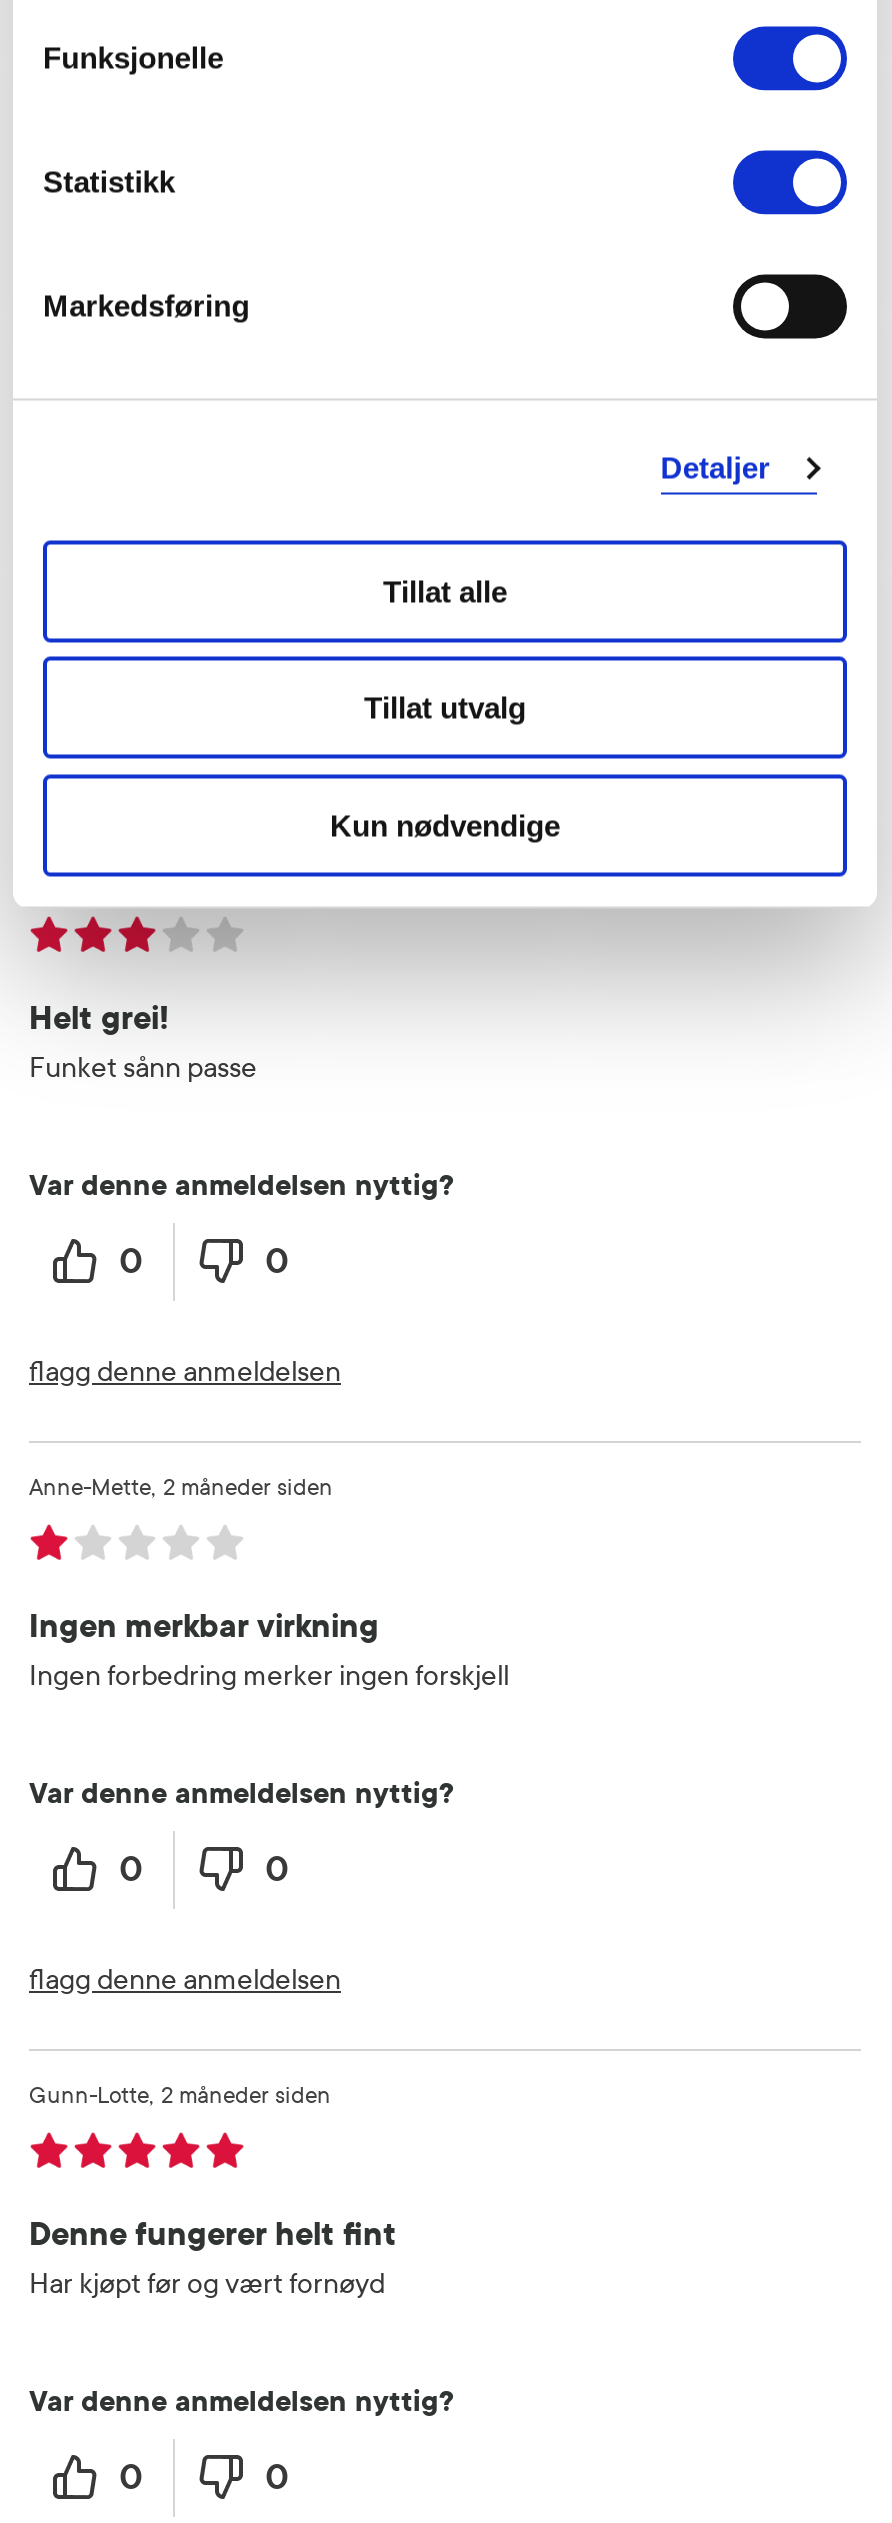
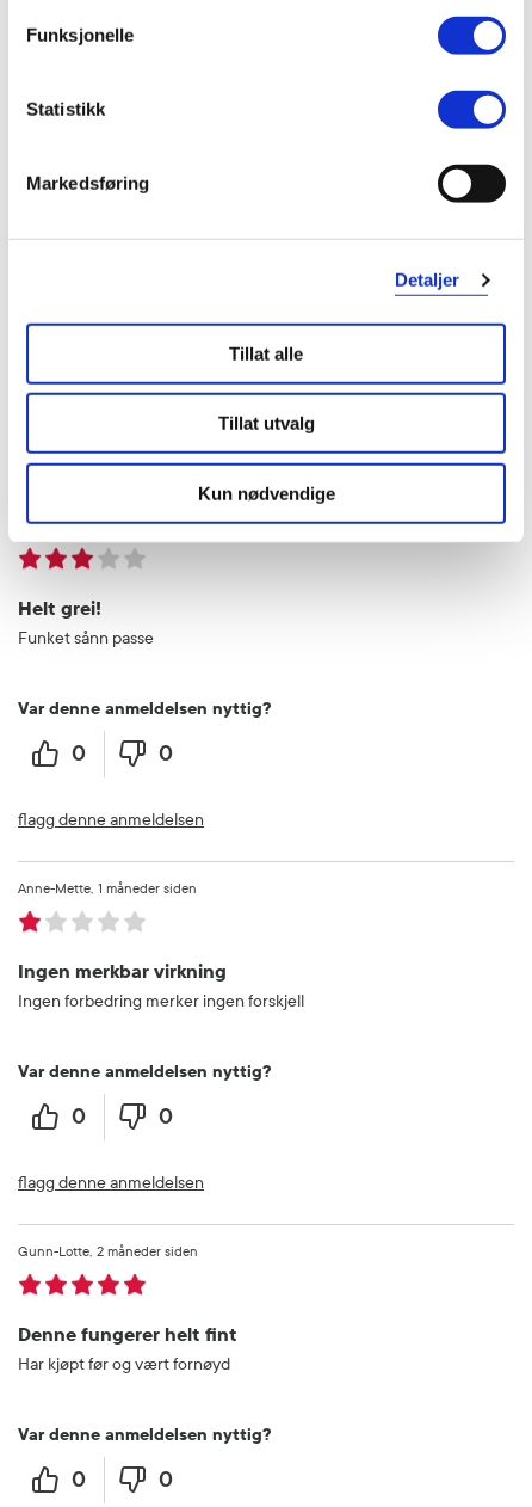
[163,1473,333,1501] 2 måneder siden -> [98,880,197,897] 1 måneder siden

